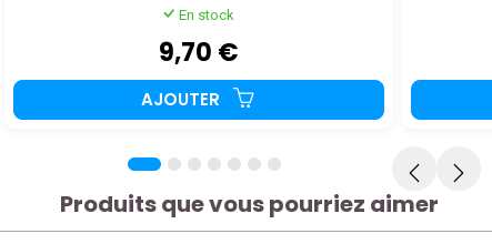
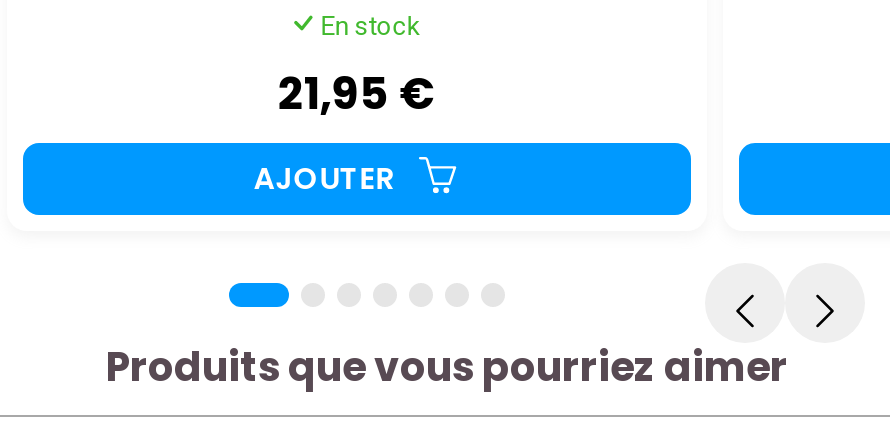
[159,35,239,69] 9,70 € -> [277,62,437,124] 21,95 €

